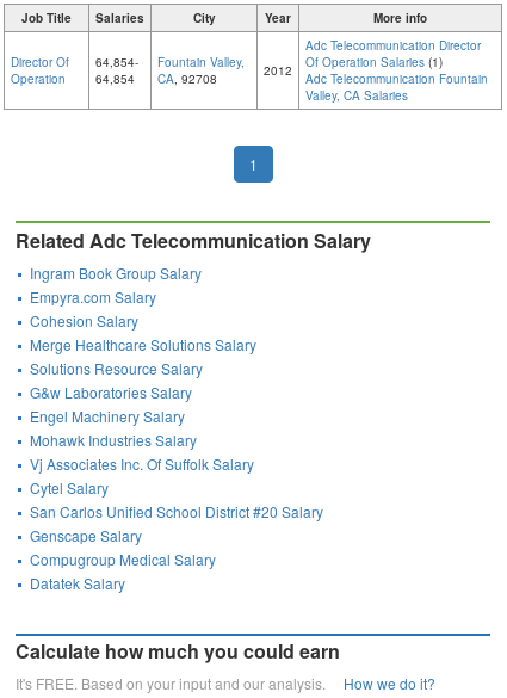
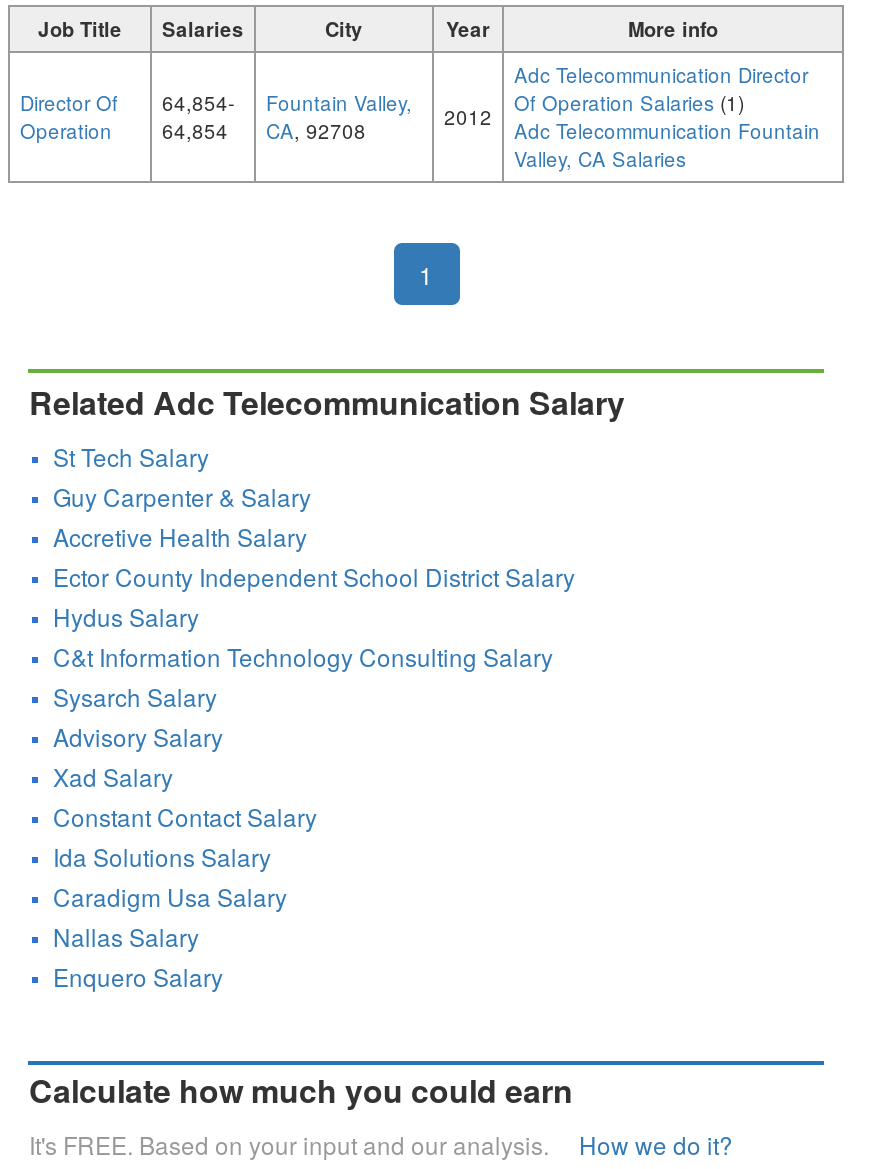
[30,263,324,593] Ingram Book Group Salary | Empyra.com Salary | Cohesion Salary | Merge Healthcare Solutions Salary | Solutions Resource Salary | G&w Laboratories Salary | Engel Machinery Salary | Mohawk Industries Salary | Vj Associates Inc. Of Suffolk Salary | Cytel Salary | San Carlos Unified School District #20 Salary | Genscape Salary | Compugroup Medical Salary | Datatek Salary -> [53,439,575,993] St Tech Salary | Guy Carpenter & Salary | Accretive Health Salary | Ector County Independent School District Salary | Hydus Salary | C&t Information Technology Consulting Salary | Sysarch Salary | Advisory Salary | Xad Salary | Constant Contact Salary | Ida Solutions Salary | Caradigm Usa Salary | Nallas Salary | Enquero Salary

